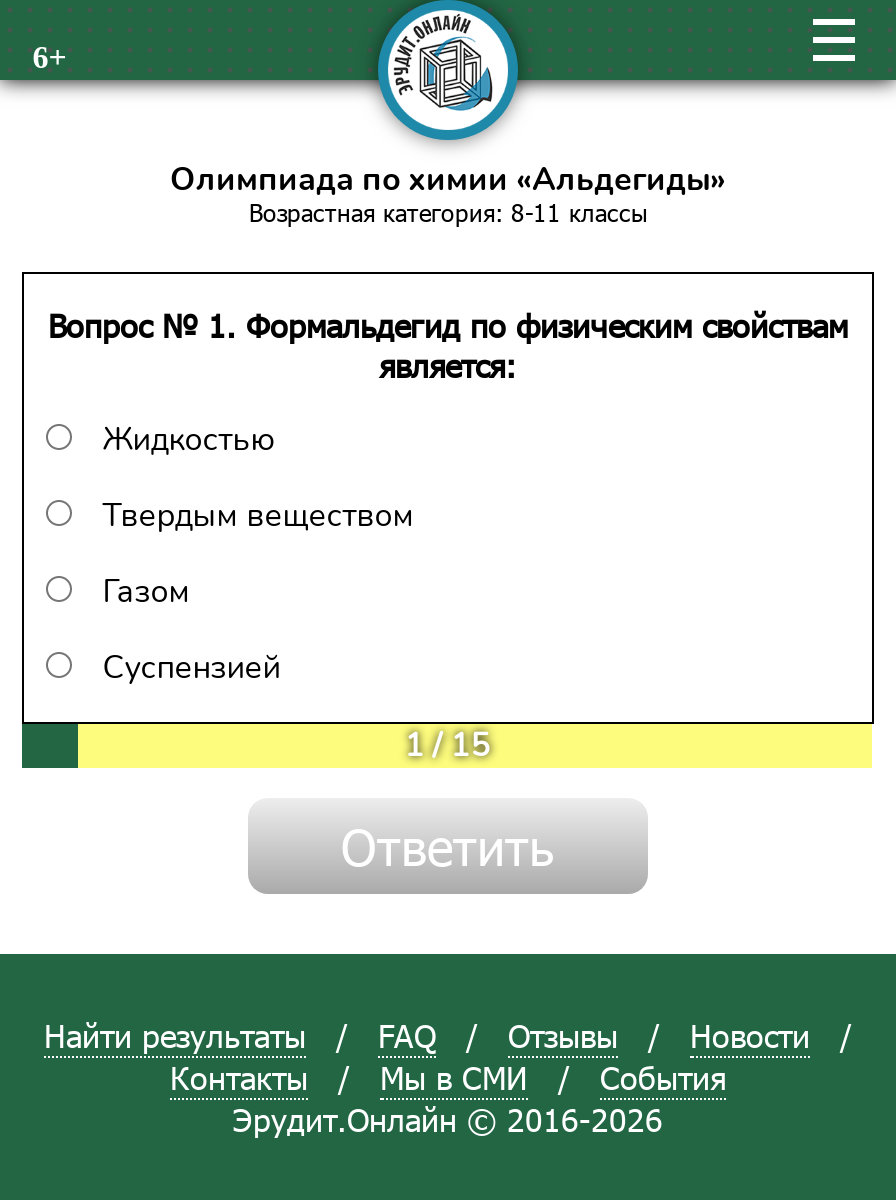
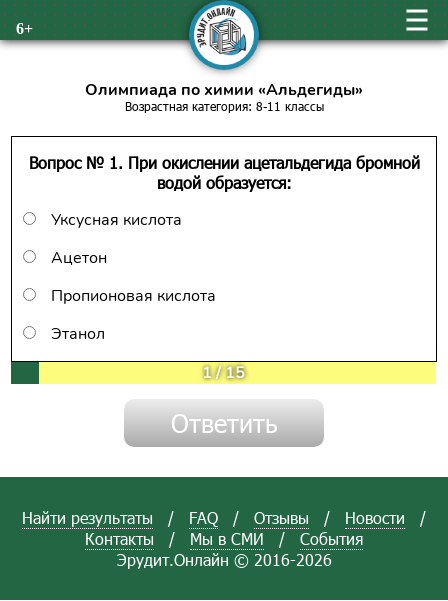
[48,304,848,386] Вопрос № 1. Формальдегид по физическим свойствам | является: -> [28,152,419,193] Вопрос № 1. При окислении ацетальдегида бромной | водой образуется:
[102,418,274,462] Жидкостью -> [51,209,182,231] Уксусная кислота
[102,494,414,538] Твердым веществом -> [51,247,107,269] Ацетон
[102,570,190,614] Газом -> [51,285,216,307] Пропионовая кислота
[102,646,280,690] Суспензией -> [51,323,105,345] Этанол

